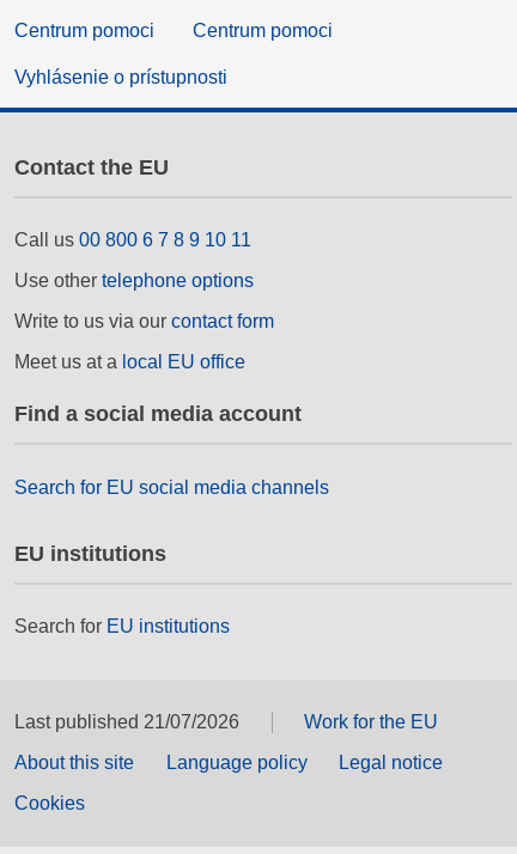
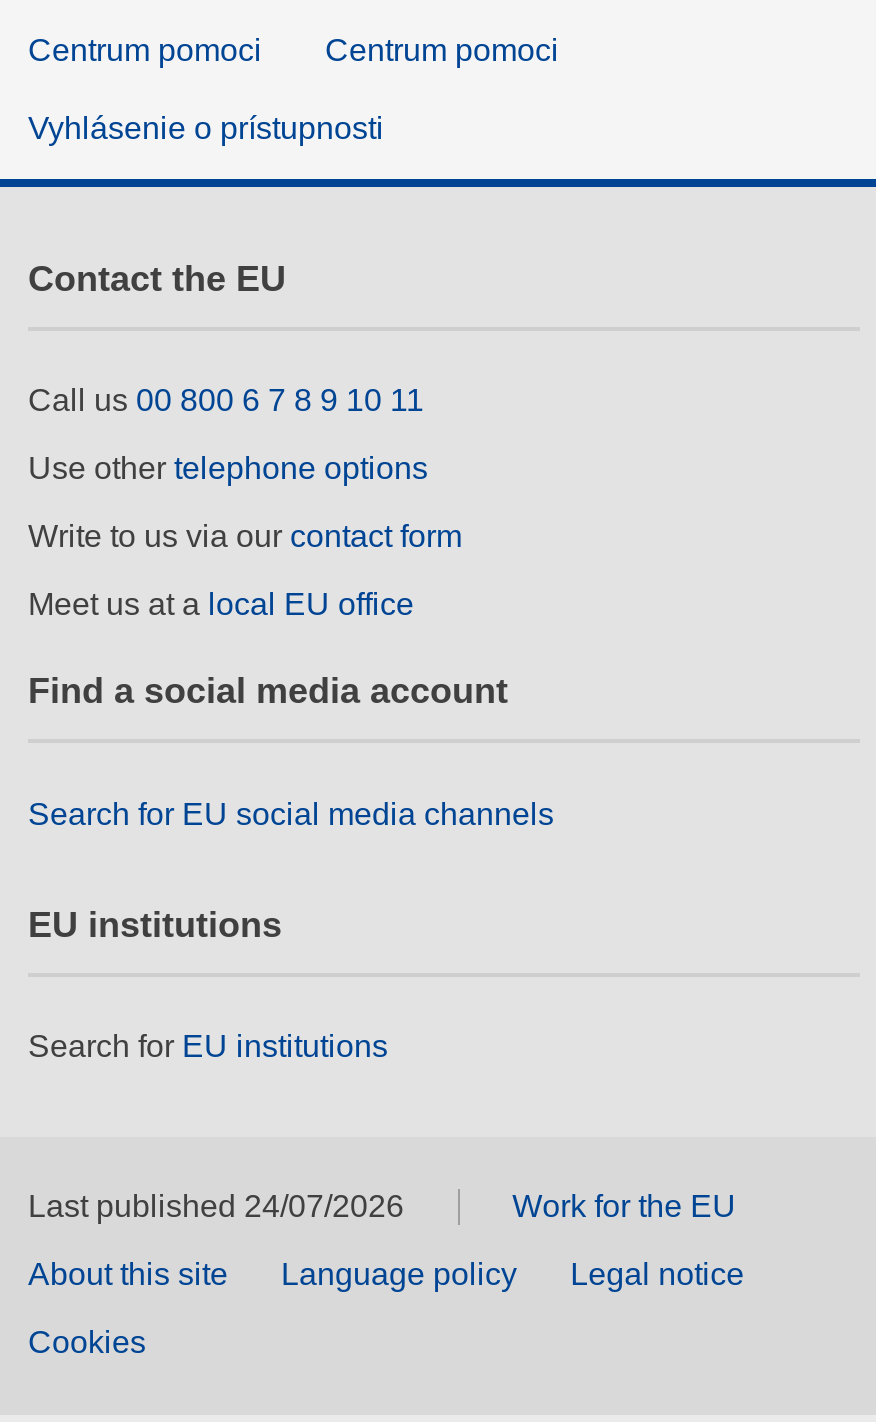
[14,712,239,733] Last published 21/07/2026 -> [28,1190,404,1224] Last published 24/07/2026

